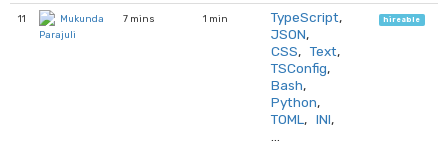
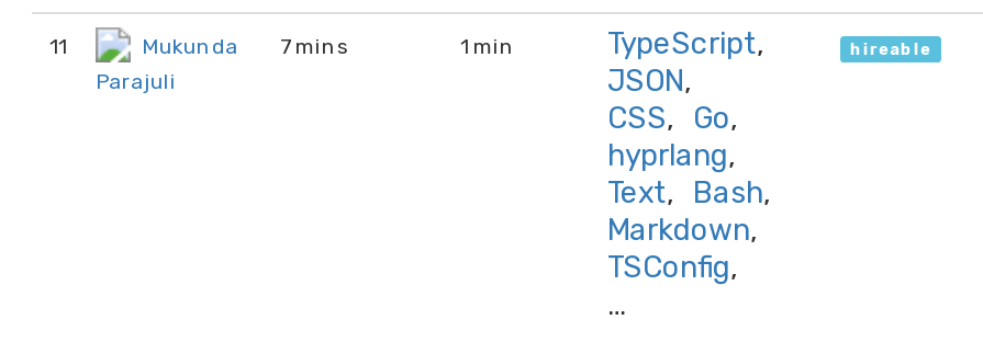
[271,43,340,59] CSS, Text, -> [607,100,770,247] CSS, Go, | hyprlang, | Text, Bash, | Markdown,
moved [271,60,330,76] -> [607,249,737,284]: TSConfig,
[271,77,334,127] Bash, | Python, | TOML, INI, -> none

